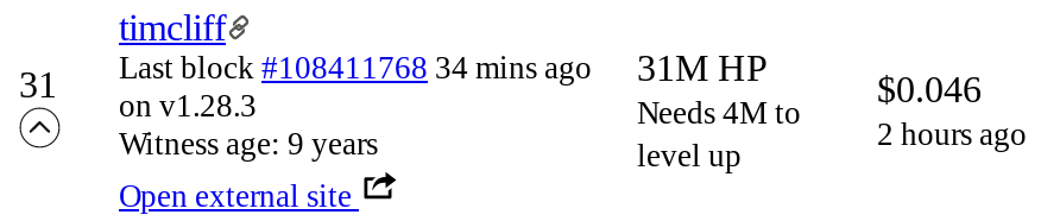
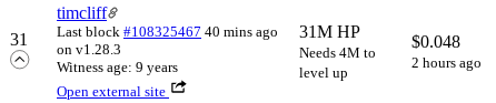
[119,51,592,86] Last block #108411768 34 mins ago -> [57,24,278,40] Last block #108325467 40 mins ago
[877,70,982,110] $0.046 -> [411,32,460,51] $0.048

